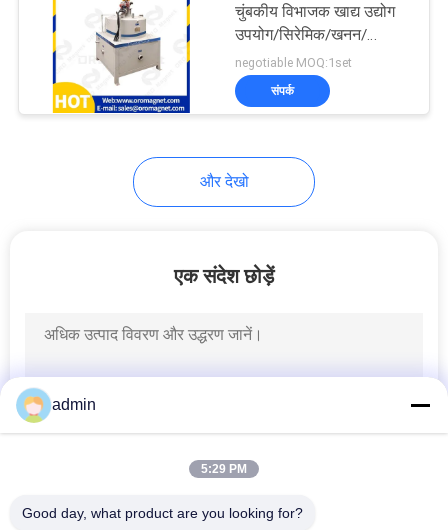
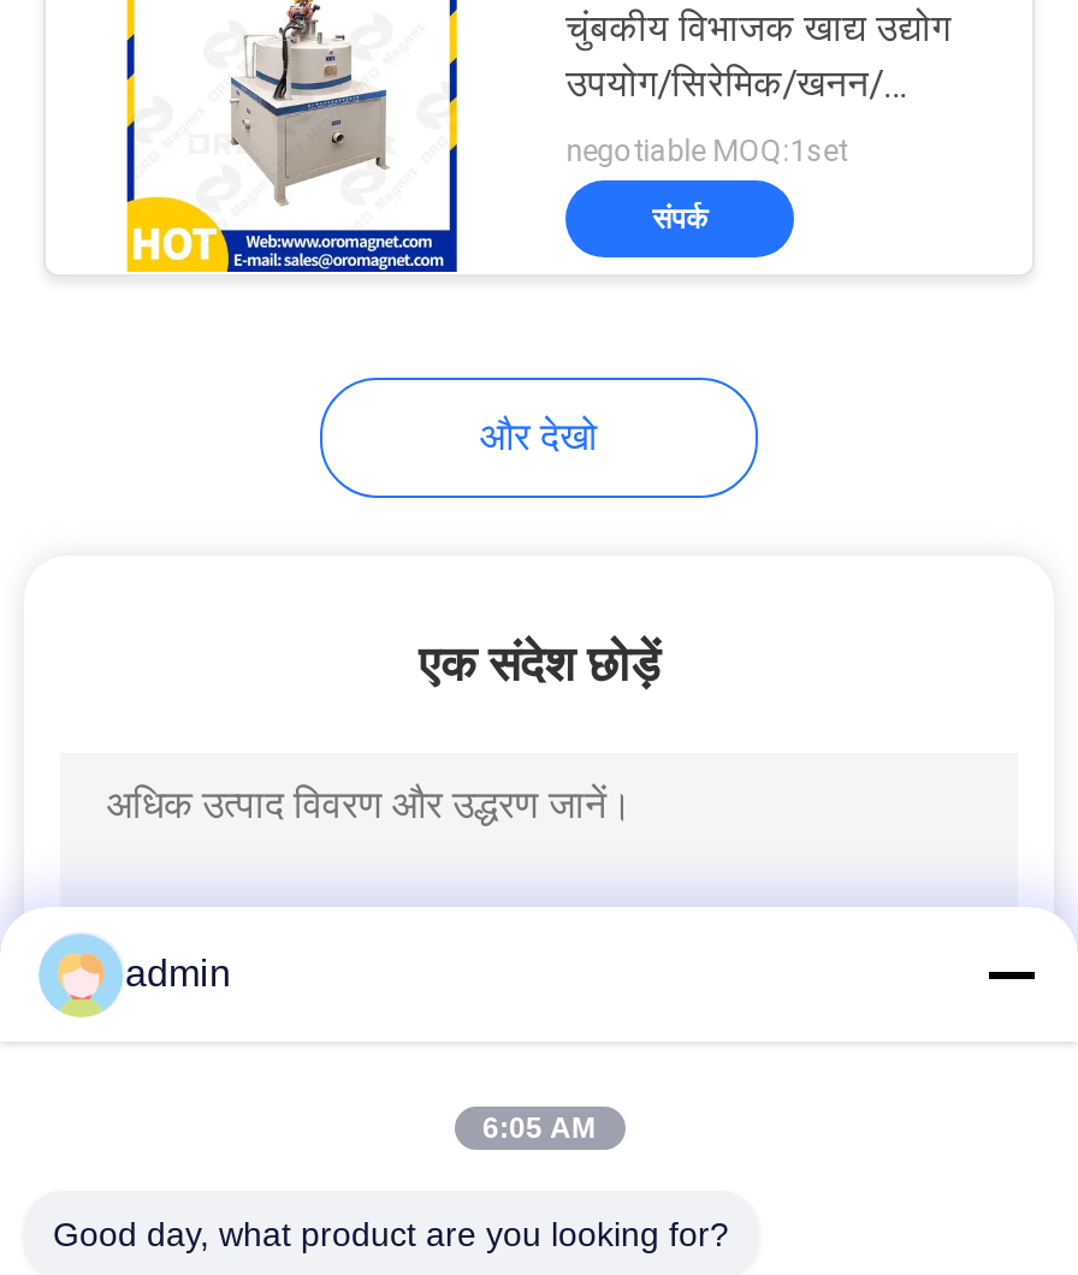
[201,462,247,476] 5:29 PM -> [482,1111,596,1145] 6:05 AM

